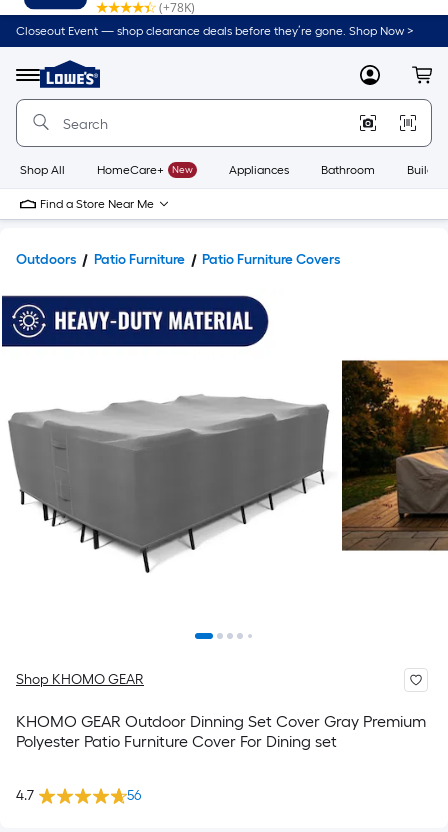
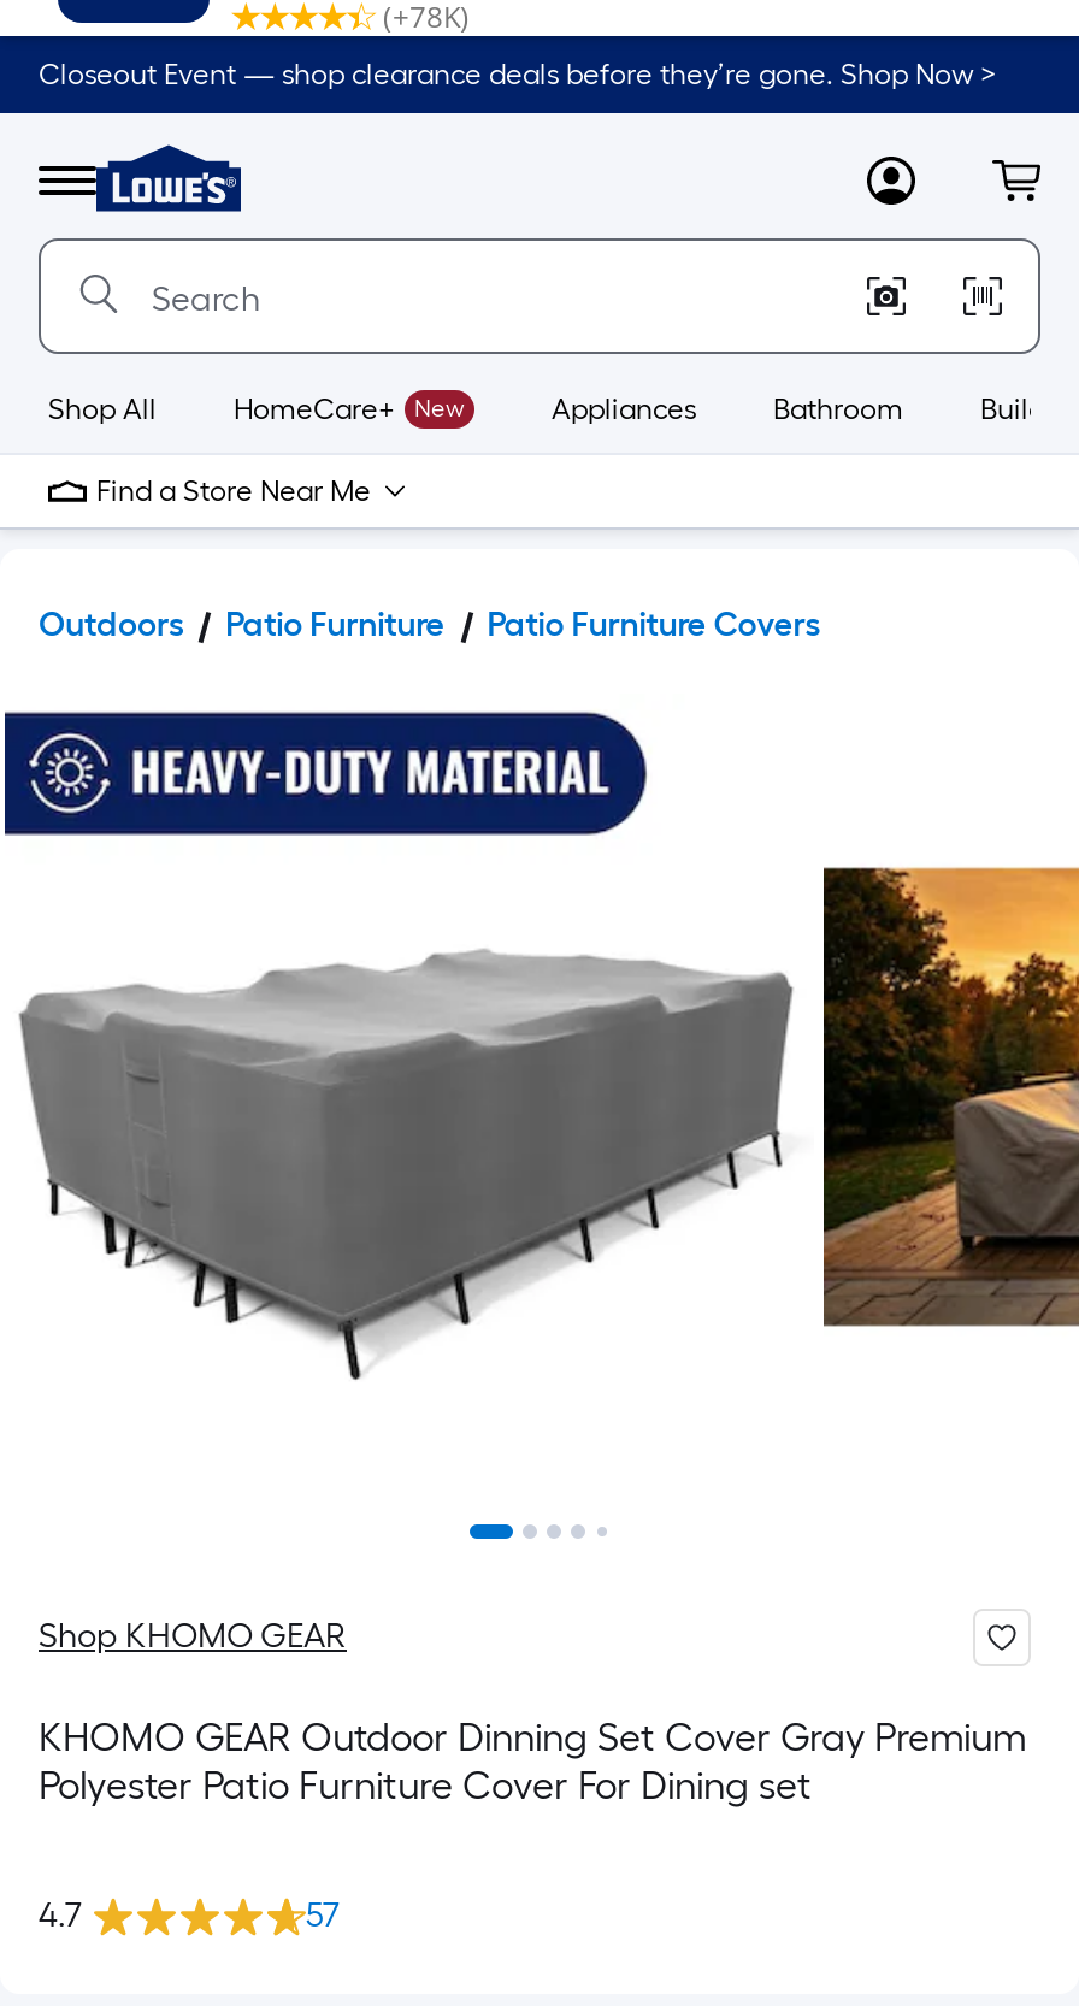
[127,787,141,804] 56 -> [306,1895,340,1936] 57

